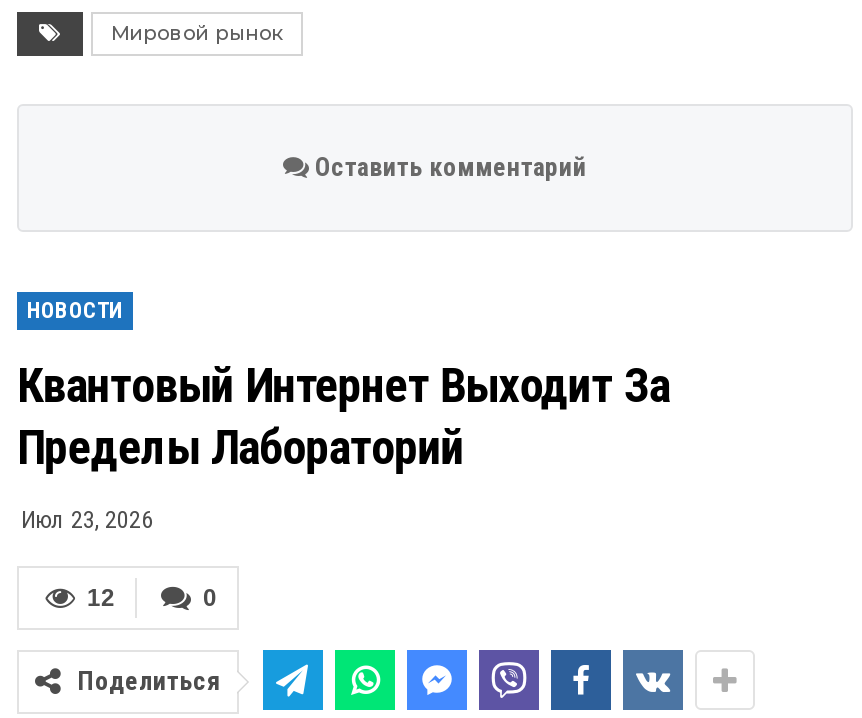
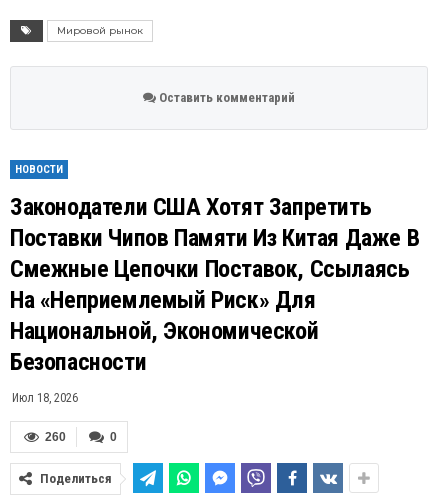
[17,358,670,476] Квантовый Интернет Выходит За | Пределы Лабораторий -> [10,193,419,376] Законодатели США Хотят Запретить | Поставки Чипов Памяти Из Китая Даже В | Смежные Цепочки Поставок, Ссылаясь | На «неприемлемый Риск» Для | Национальной, Экономической | Безопасности
[21,506,153,534] Июл 23, 2026 -> [12,391,78,405] Июл 18, 2026
[87,584,115,612] 12 -> [45,430,66,444] 260

